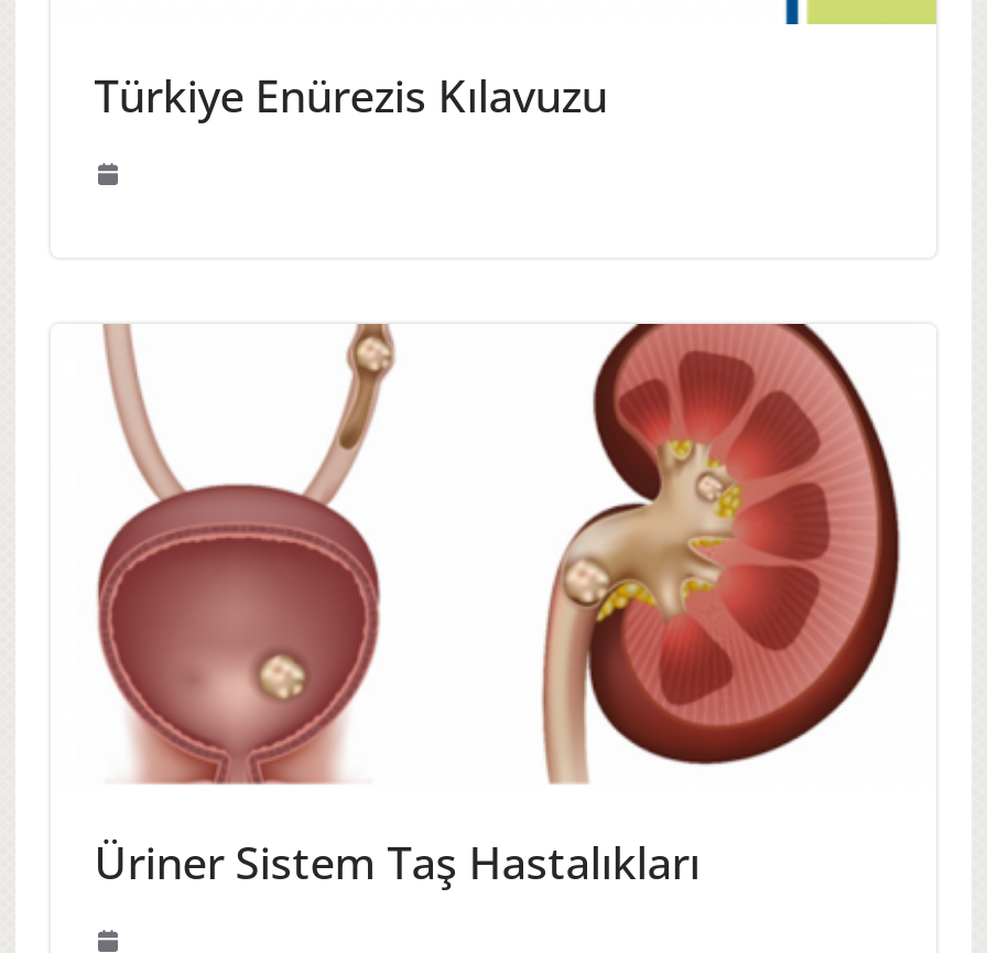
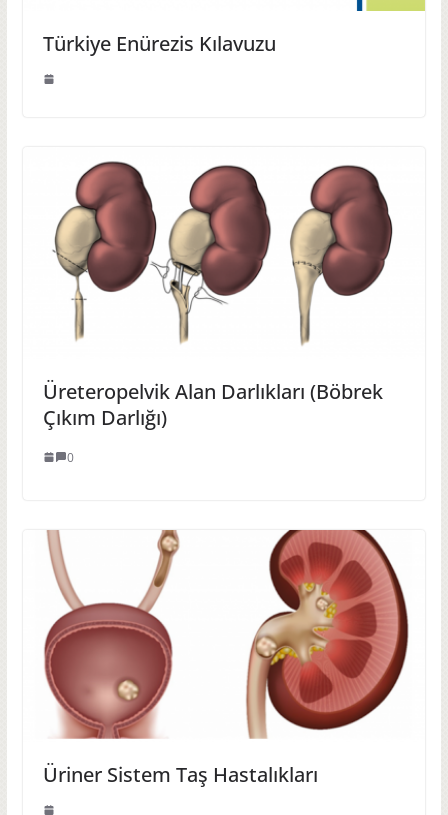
none -> [43,147,408,466] [image] | Üreteropelvik Alan Darlıkları (Böbrek | Çıkım Darlığı) | 0
none -> [52,160,272,344] [image]

